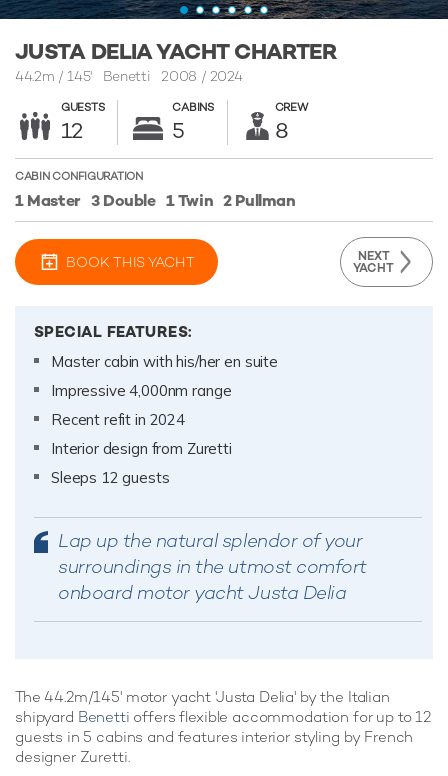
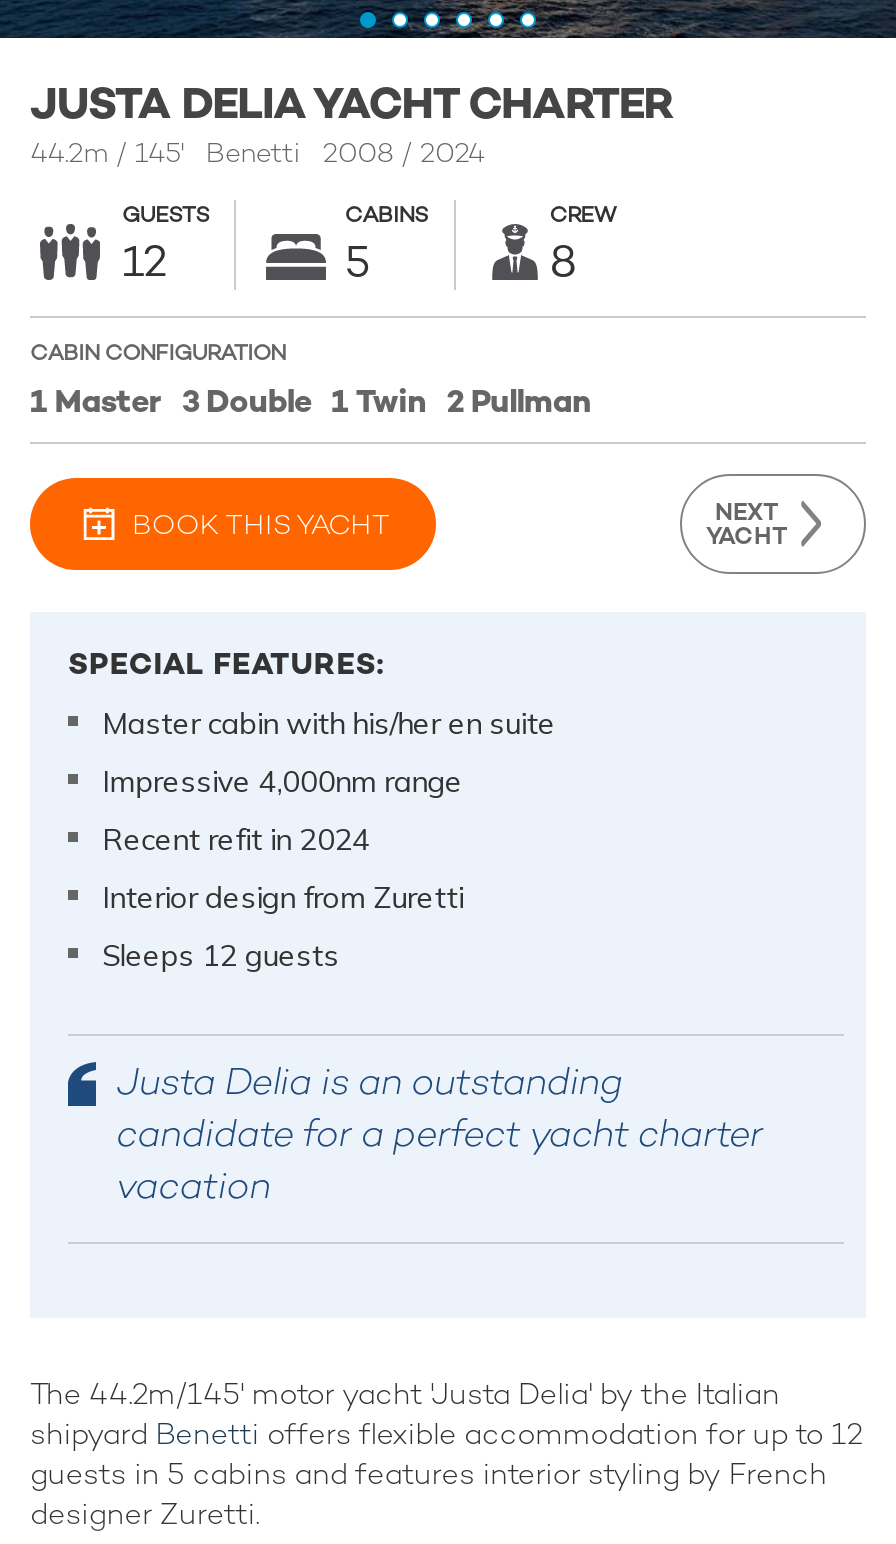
[58,528,367,605] Lap up the natural splendor of your | surroundings in the utmost comfort | onboard motor yacht Justa Delia -> [116,1056,763,1210] Justa Delia is an outstanding | candidate for a perfect yacht charter | vacation

